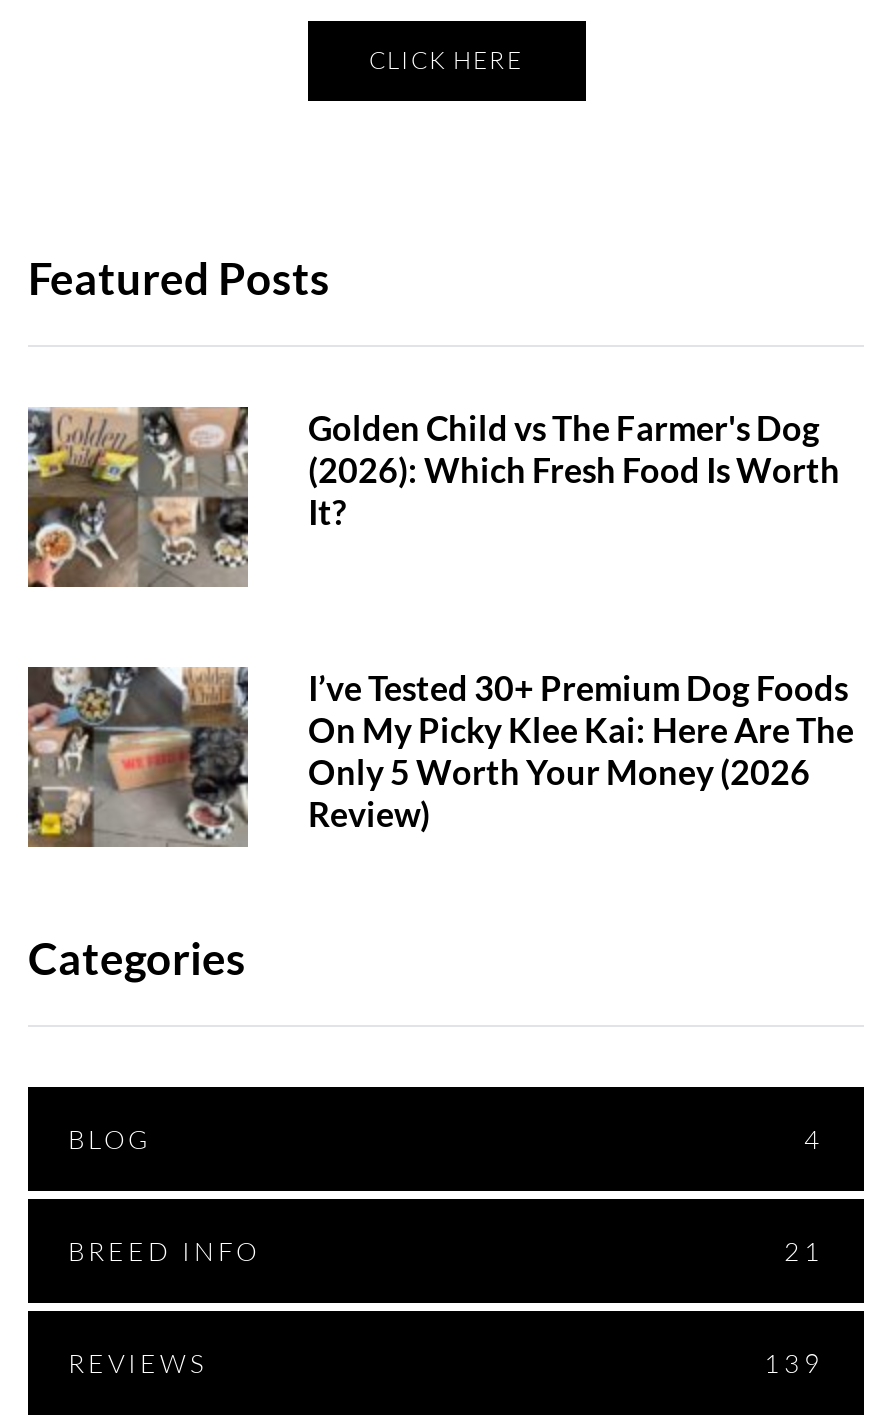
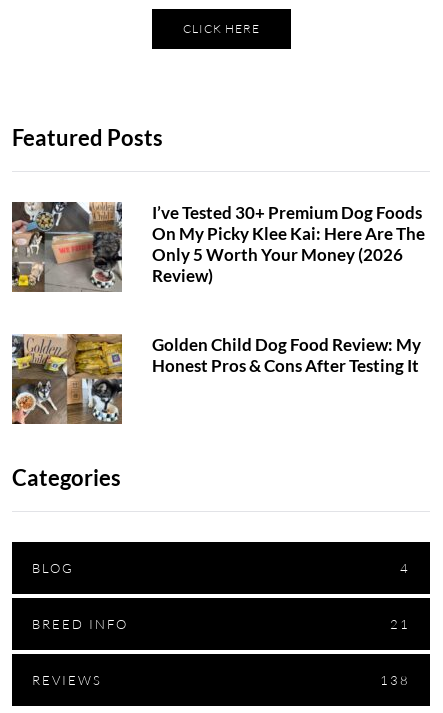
[28,405,840,587] [image] | Golden Child vs The Farmer's Dog | (2026): Which Fresh Food Is Worth | It? -> none
moved [24,663,854,849] -> [10,200,425,293]: [image] | I’ve Tested 30+ Premium Dog Foods | On My Picky Klee Kai: Here Are The | Only 5 Worth Your Money (2026 | Review)
none -> [12,333,421,425] [image] | Golden Child Dog Food Review: My | Honest Pros & Cons After Testing It
[764,1347,824,1379] 139 -> [380,672,410,688] 138

